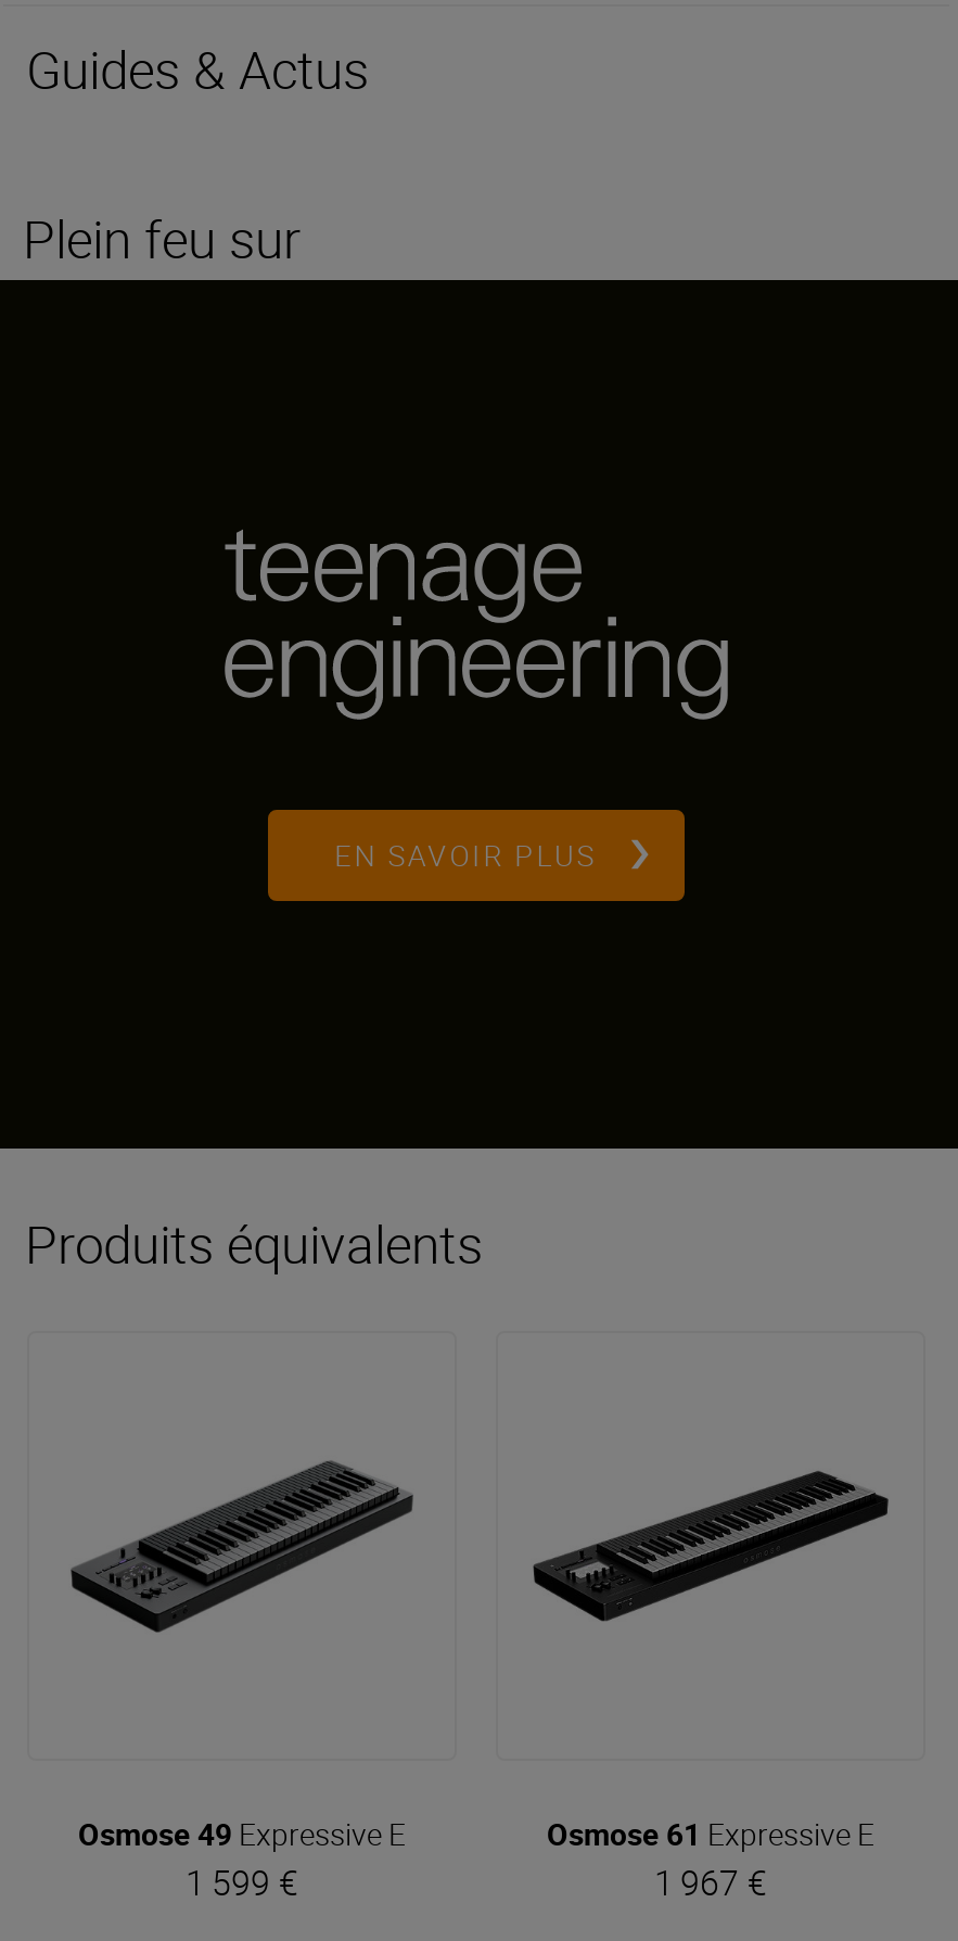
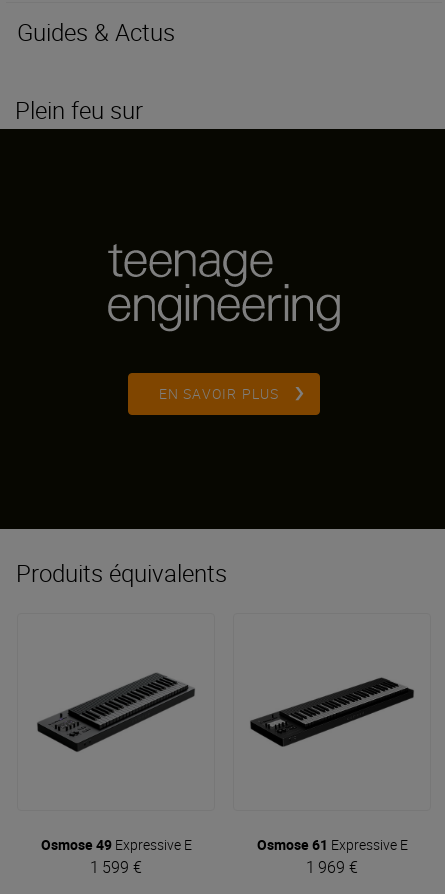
[654,1859,767,1907] 1 967 € -> [306,856,358,878] 1 969 €

